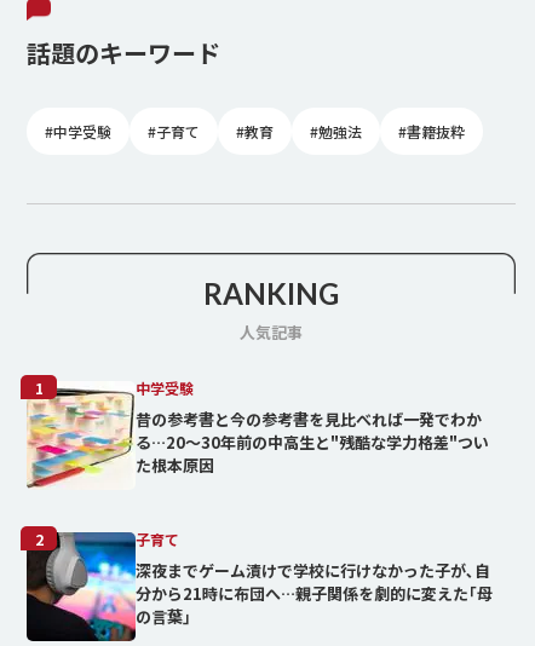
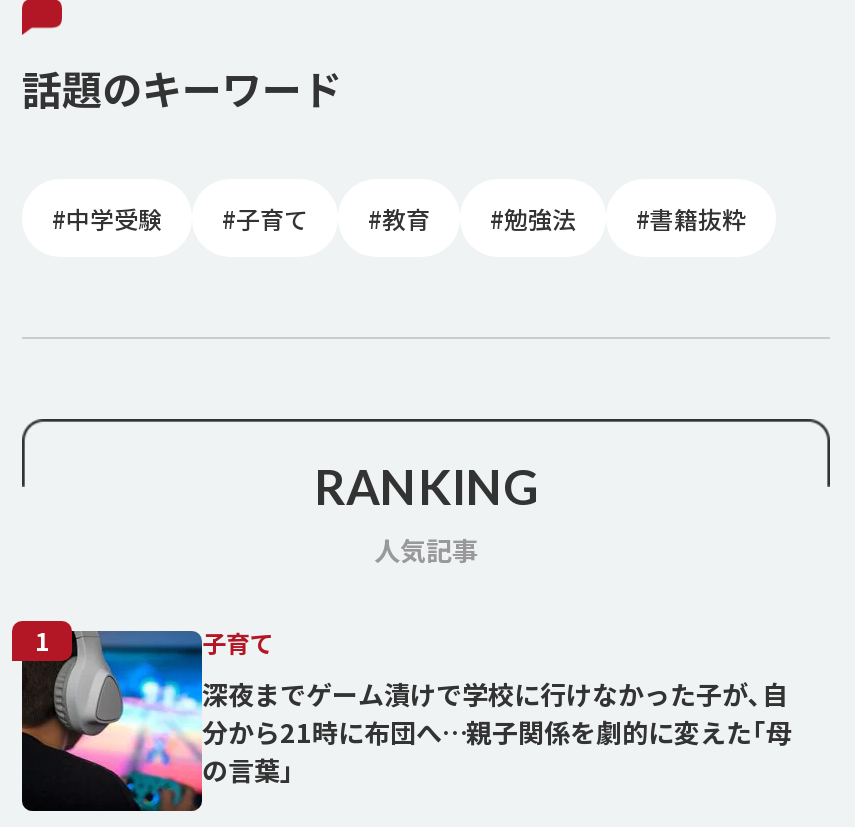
[27,378,489,549] [image] | 中学受験 | 昔の参考書と今の参考書を見比べれば一発でわか | る…20～30年前の中高生と"残酷な学力格差"つい | た根本原因 | 2 -> none

